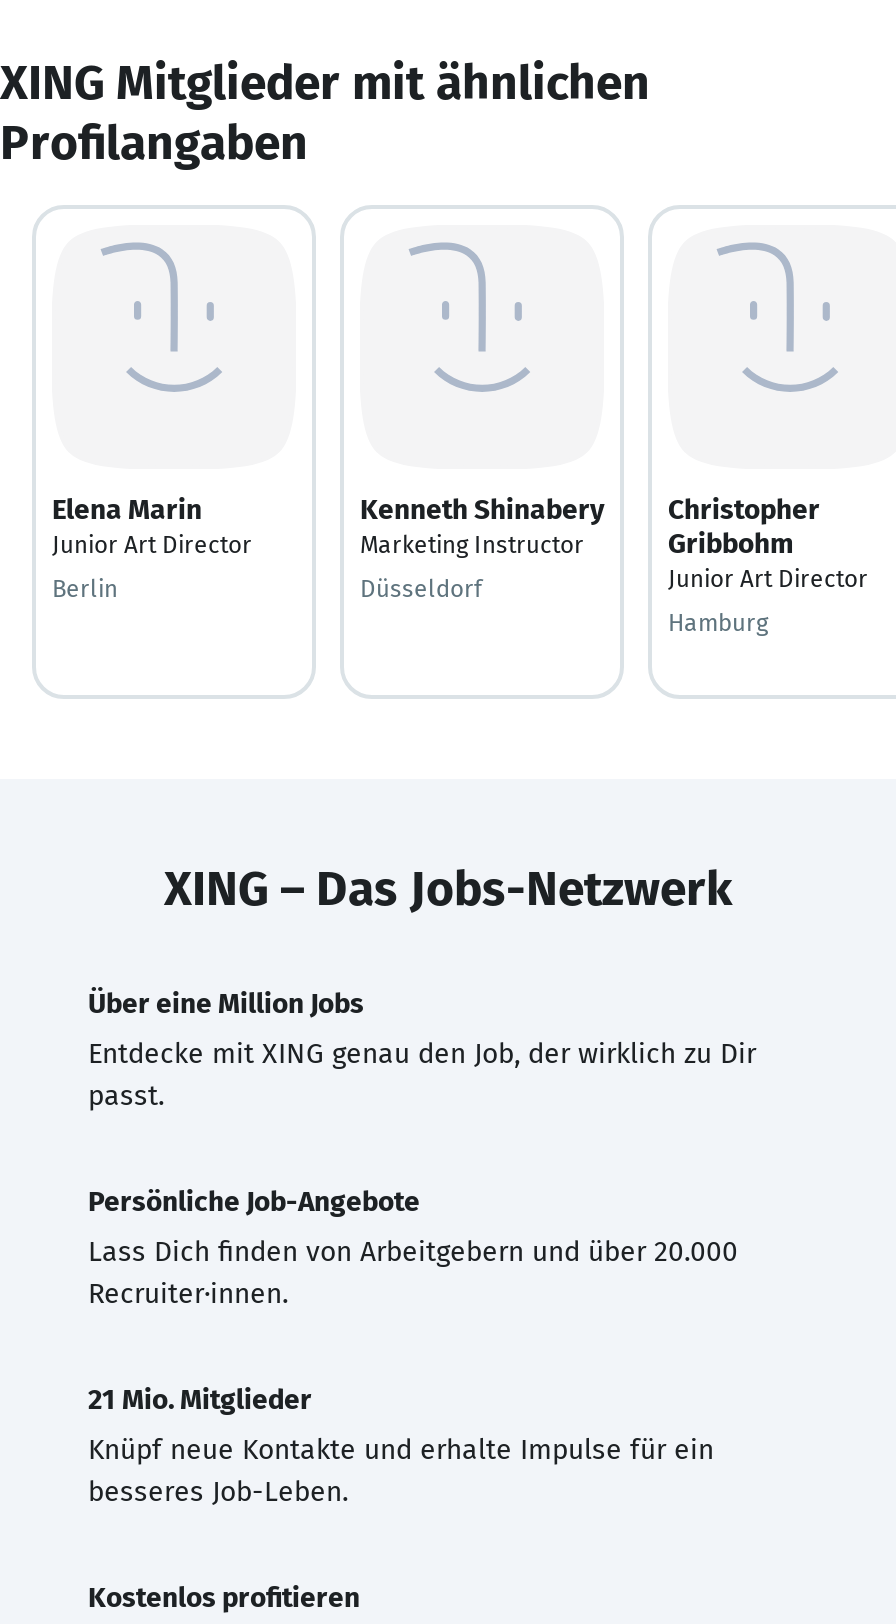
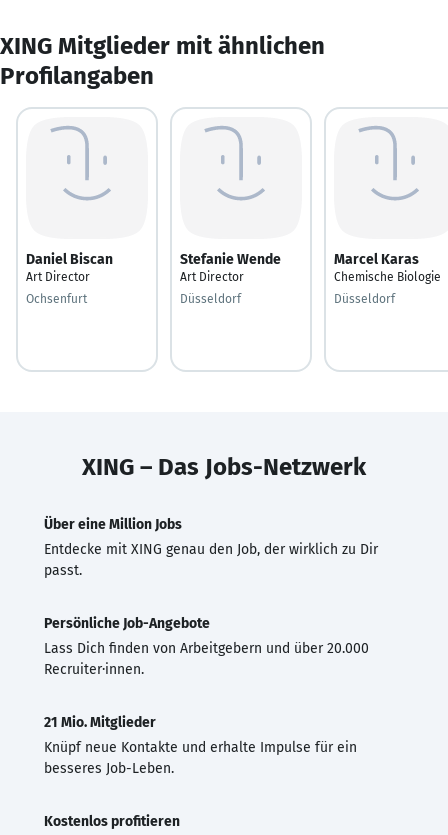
[52,492,252,558] Elena Marin | Junior Art Director -> [26,250,113,283] Daniel Biscan | Art Director
[360,492,604,558] Kenneth Shinabery | Marketing Instructor -> [180,250,281,283] Stefanie Wende | Art Director
[668,492,868,592] Christopher | Gribbohm | Junior Art Director -> [334,250,441,283] Marcel Karas | Chemische Biologie
[52,574,118,602] Berlin -> [26,291,87,305] Ochsenfurt
[668,608,768,636] Hamburg -> [334,291,395,305] Düsseldorf

